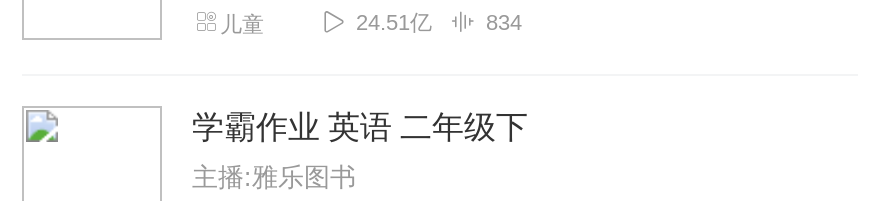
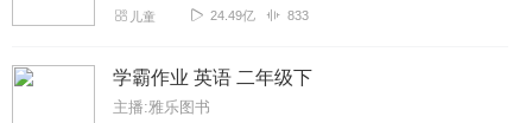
[356,10,432,34] 24.51亿 -> [210,8,255,22] 24.49亿
[486,10,522,34] 834 -> [287,8,309,22] 833

